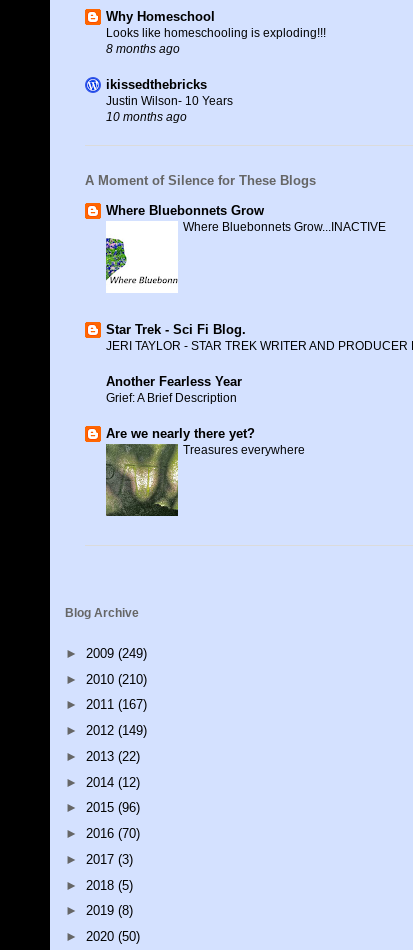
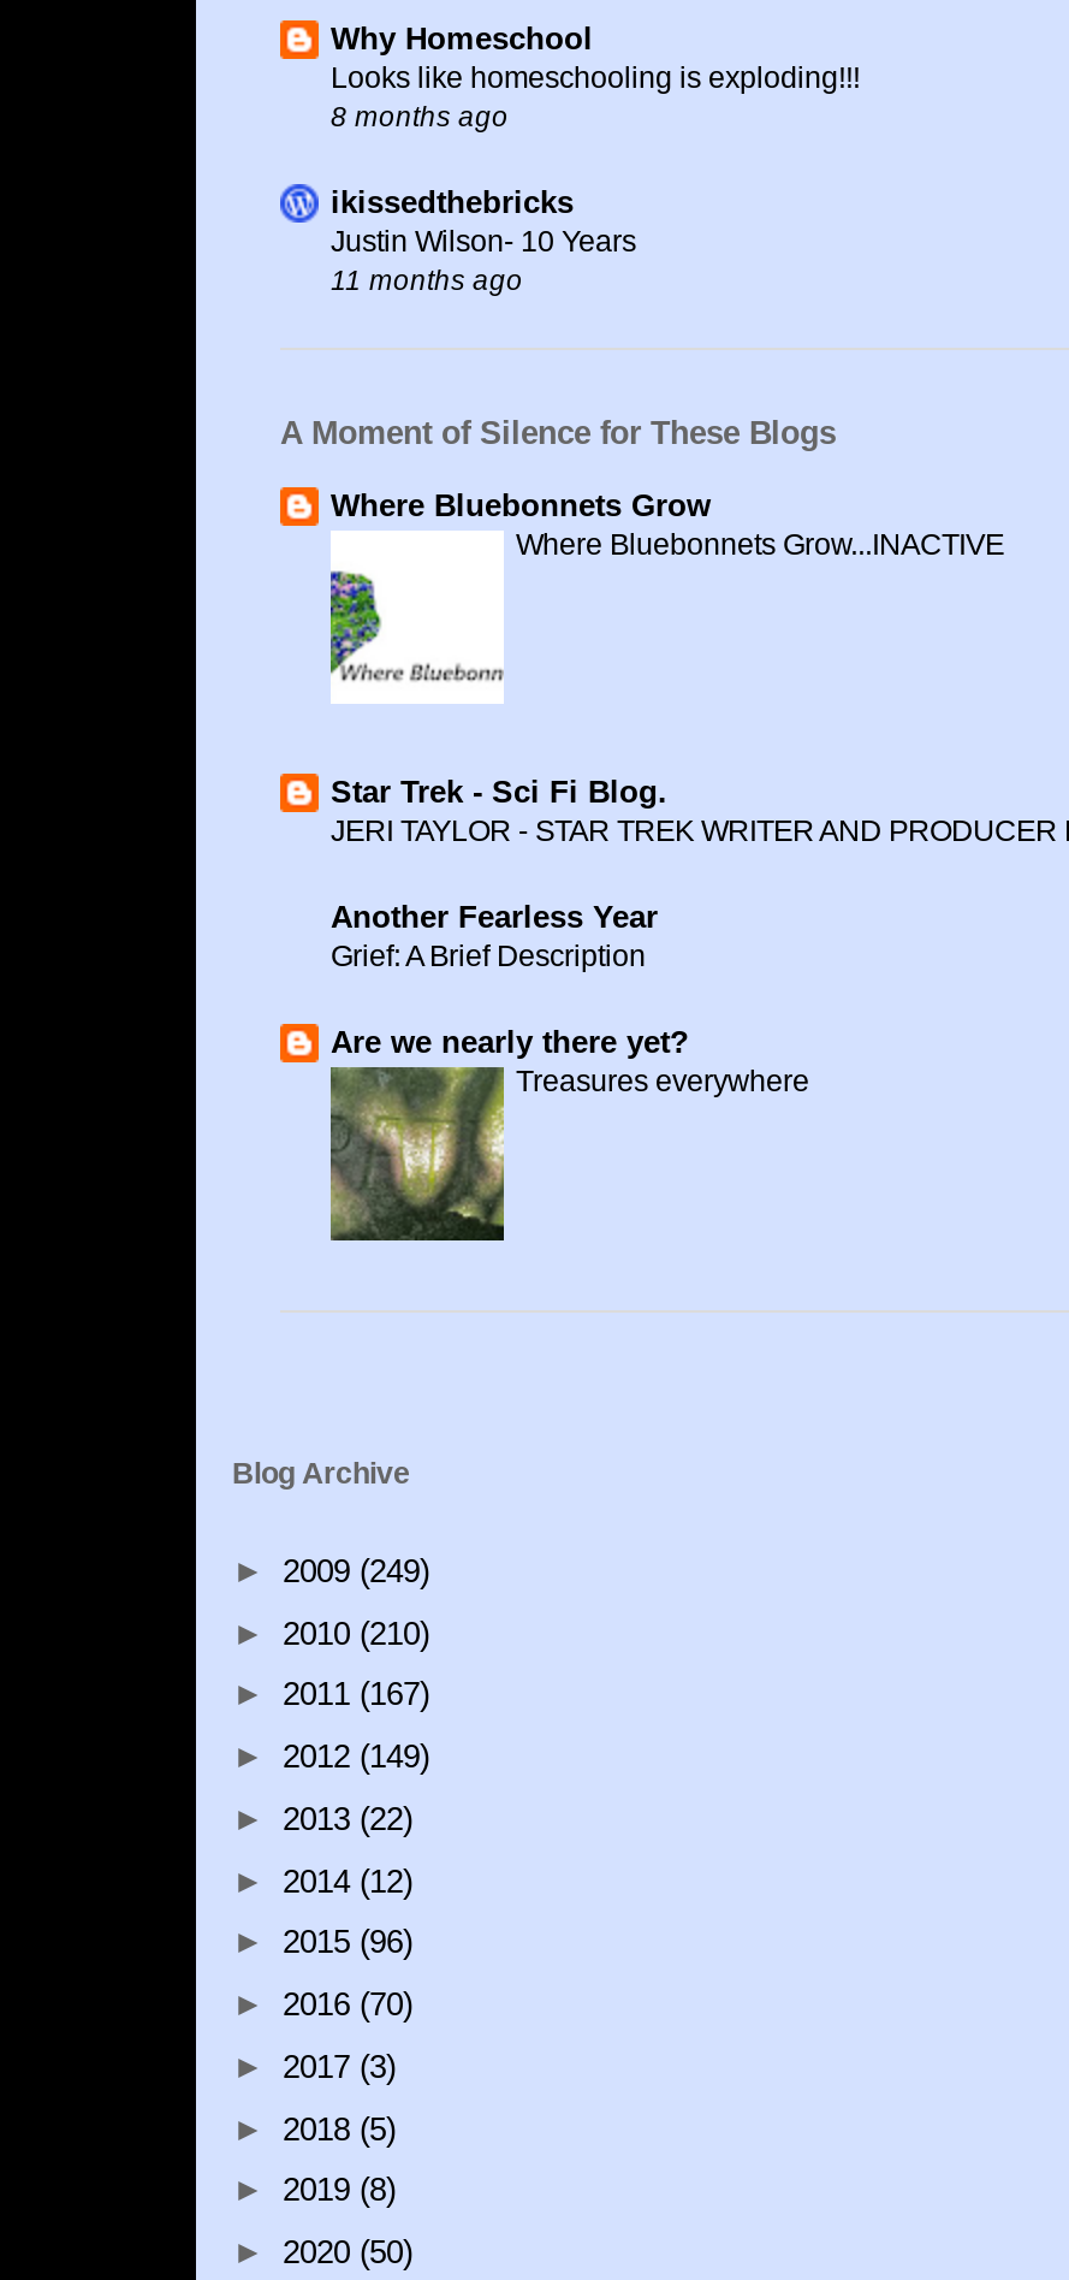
[106,110,187,123] 10 months ago -> [331,263,523,294] 11 months ago

